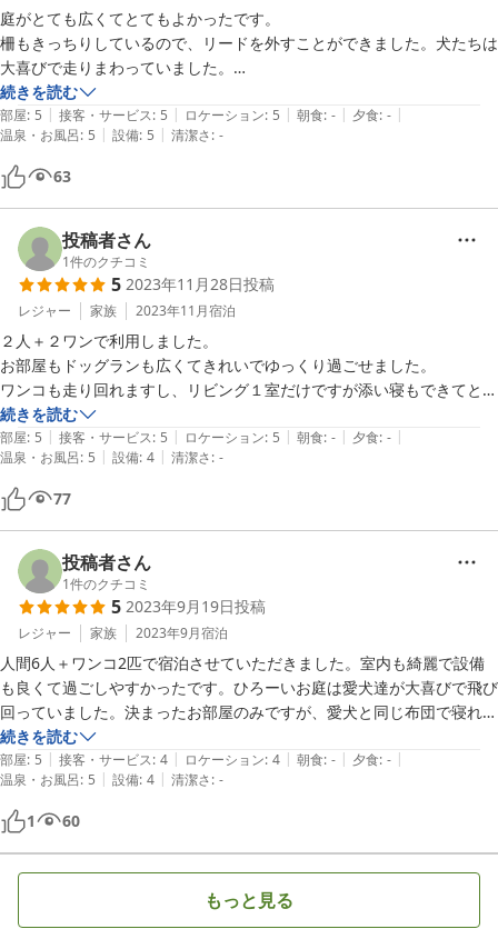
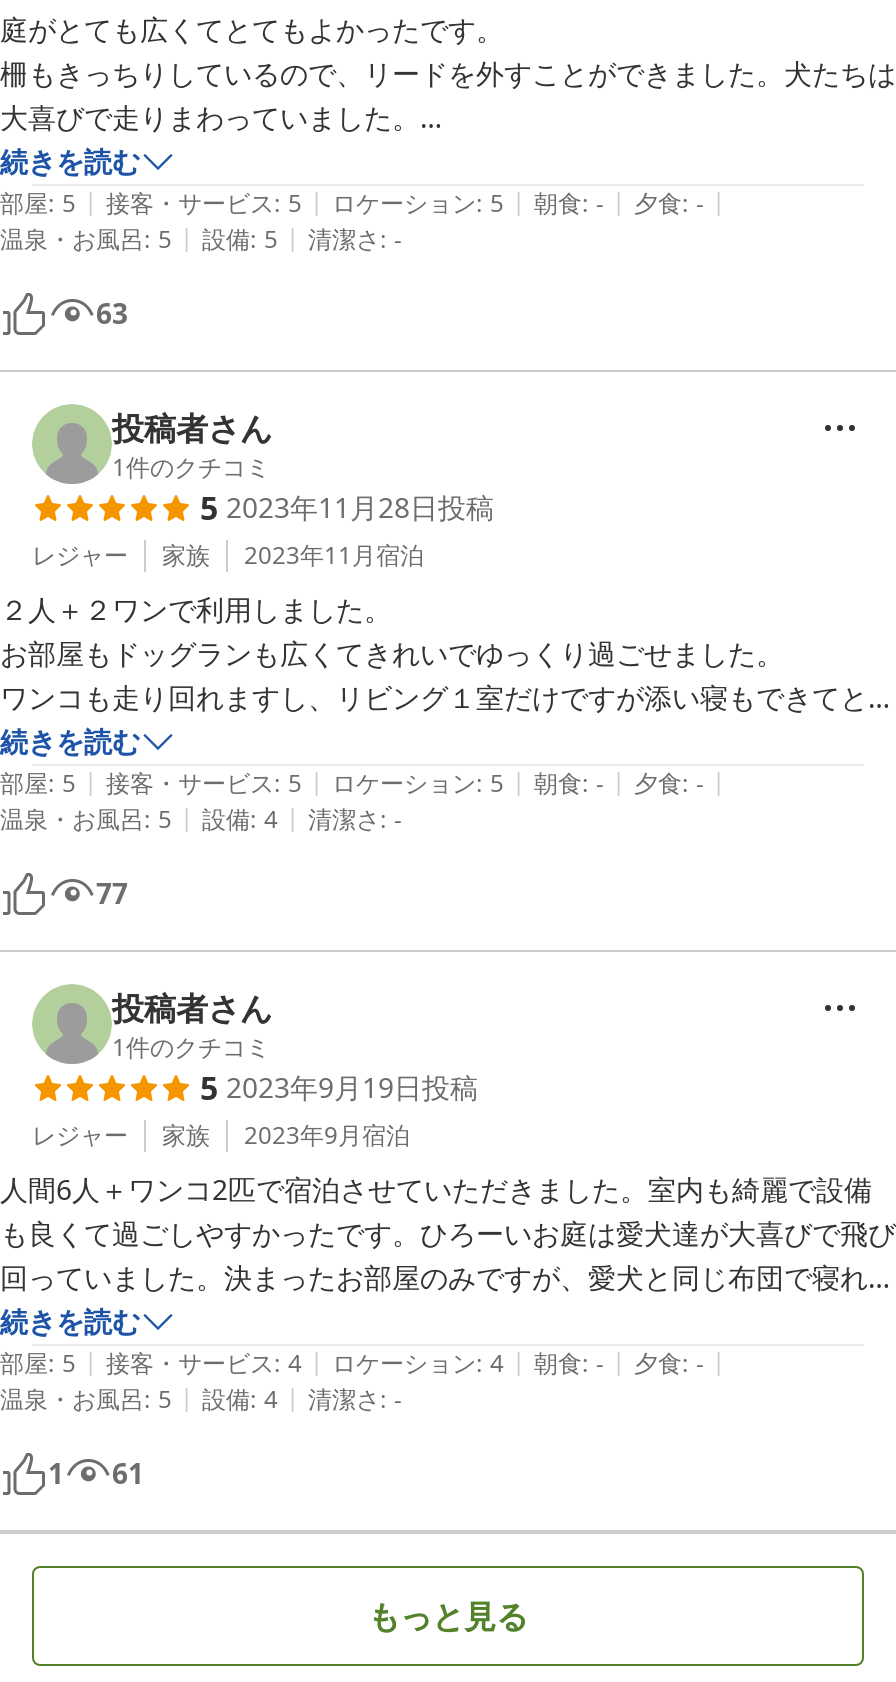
[27,810,80,831] 1 60 -> [48,1454,144,1492] 1 61

